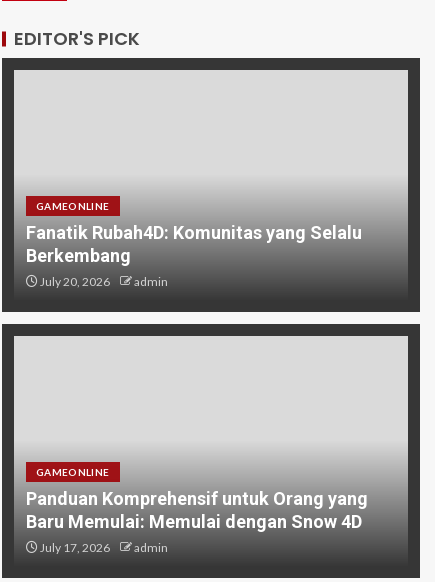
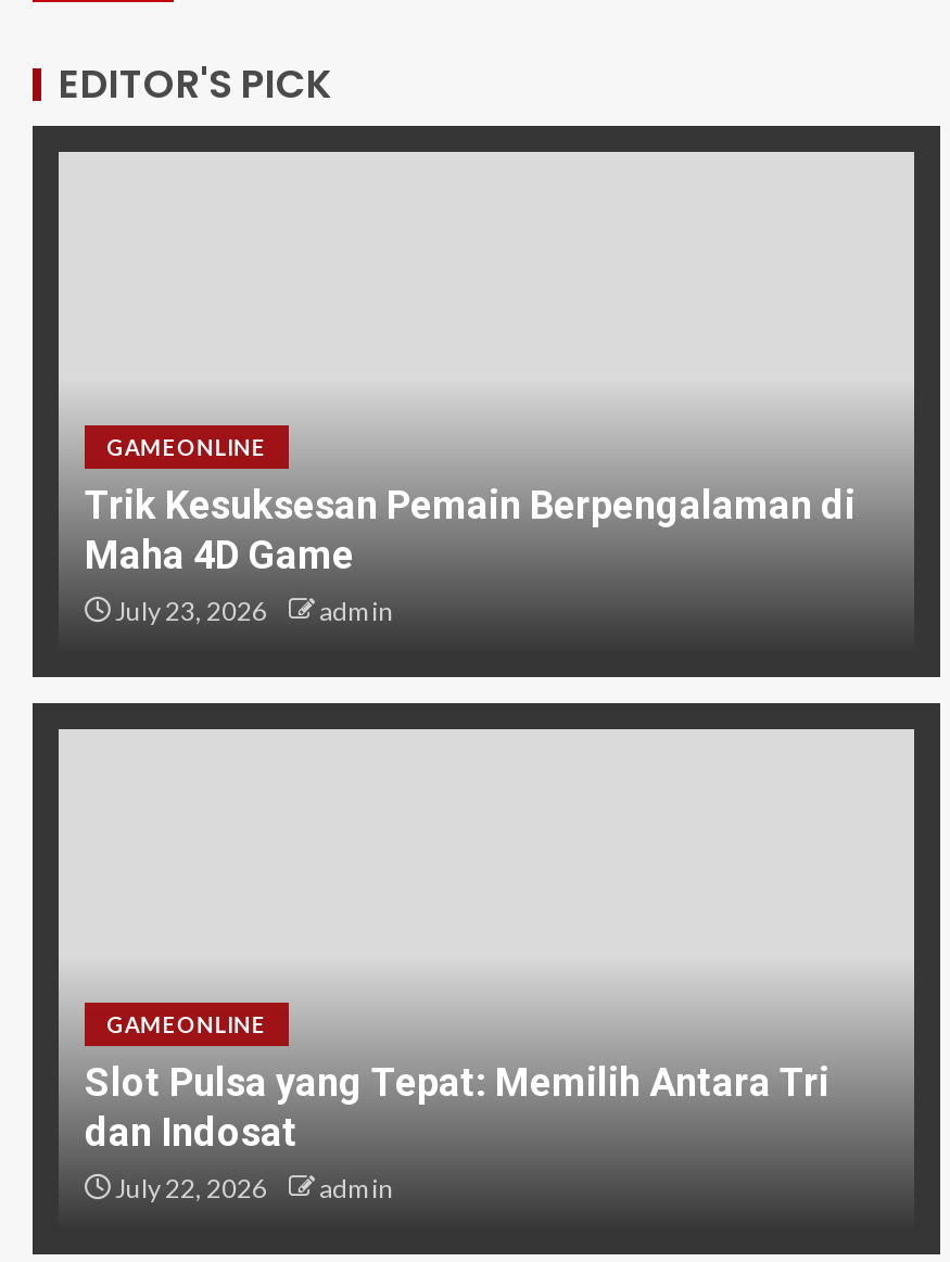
[26,222,362,289] Fanatik Rubah4D: Komunitas yang Selalu | Berkembang | July 20, 2026 -> [85,482,856,627] Trik Kesuksesan Pemain Berpengalaman di | Maha 4D Game | July 23, 2026
[26,488,368,555] Panduan Komprehensif untuk Orang yang | Baru Memulai: Memulai dengan Snow 4D | July 17, 2026 -> [85,1059,829,1204] Slot Pulsa yang Tepat: Memilih Antara Tri | dan Indosat | July 22, 2026

